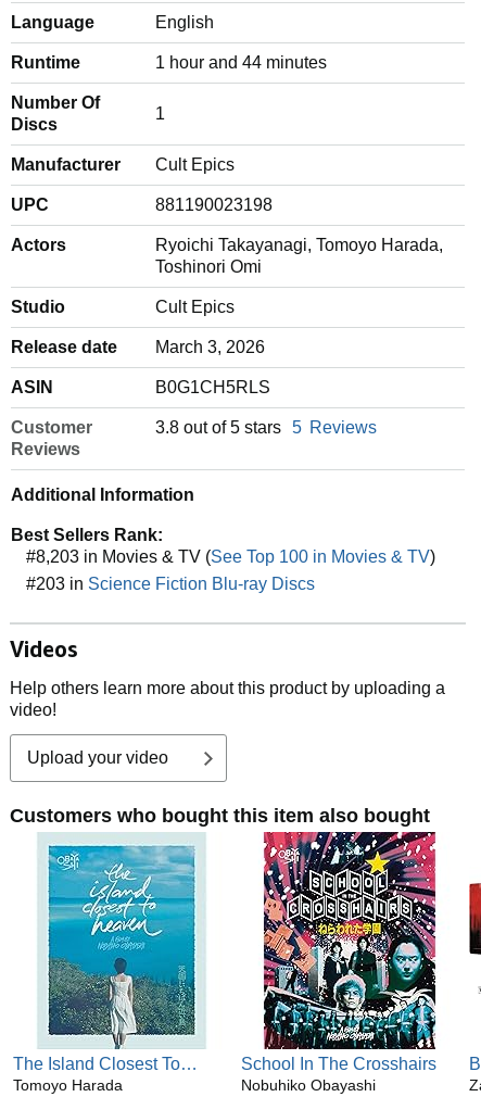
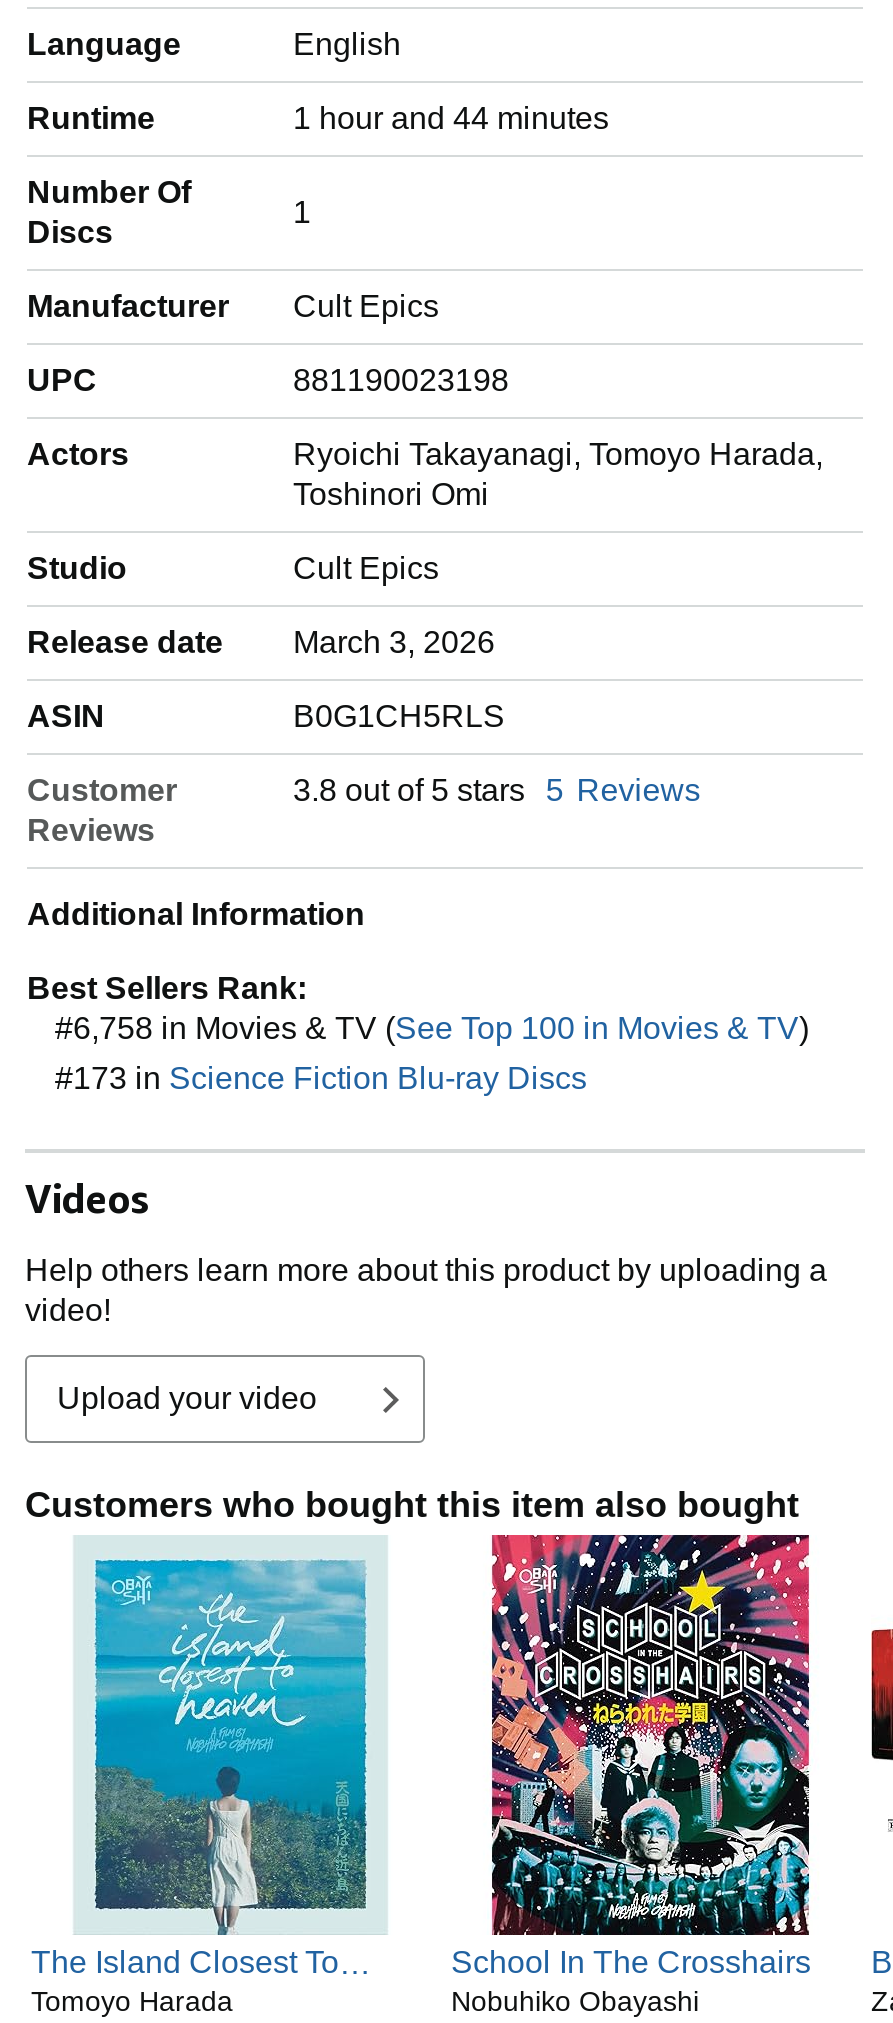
[26,548,435,566] #8,203 in Movies & TV (See Top 100 in Movies & TV) -> [55,1012,809,1046] #6,758 in Movies & TV (See Top 100 in Movies & TV)
[26,575,315,593] #203 in Science Fiction Blu-ray Discs -> [55,1062,587,1096] #173 in Science Fiction Blu-ray Discs

